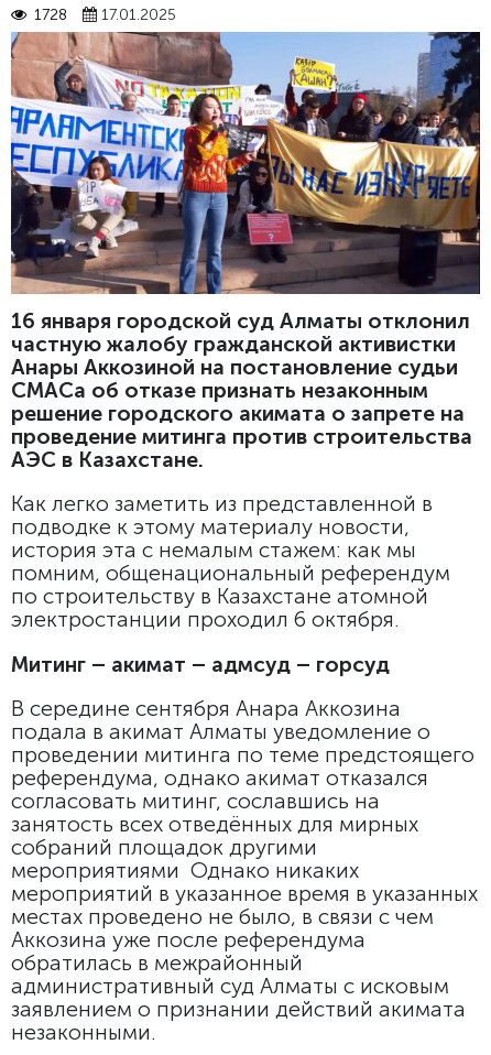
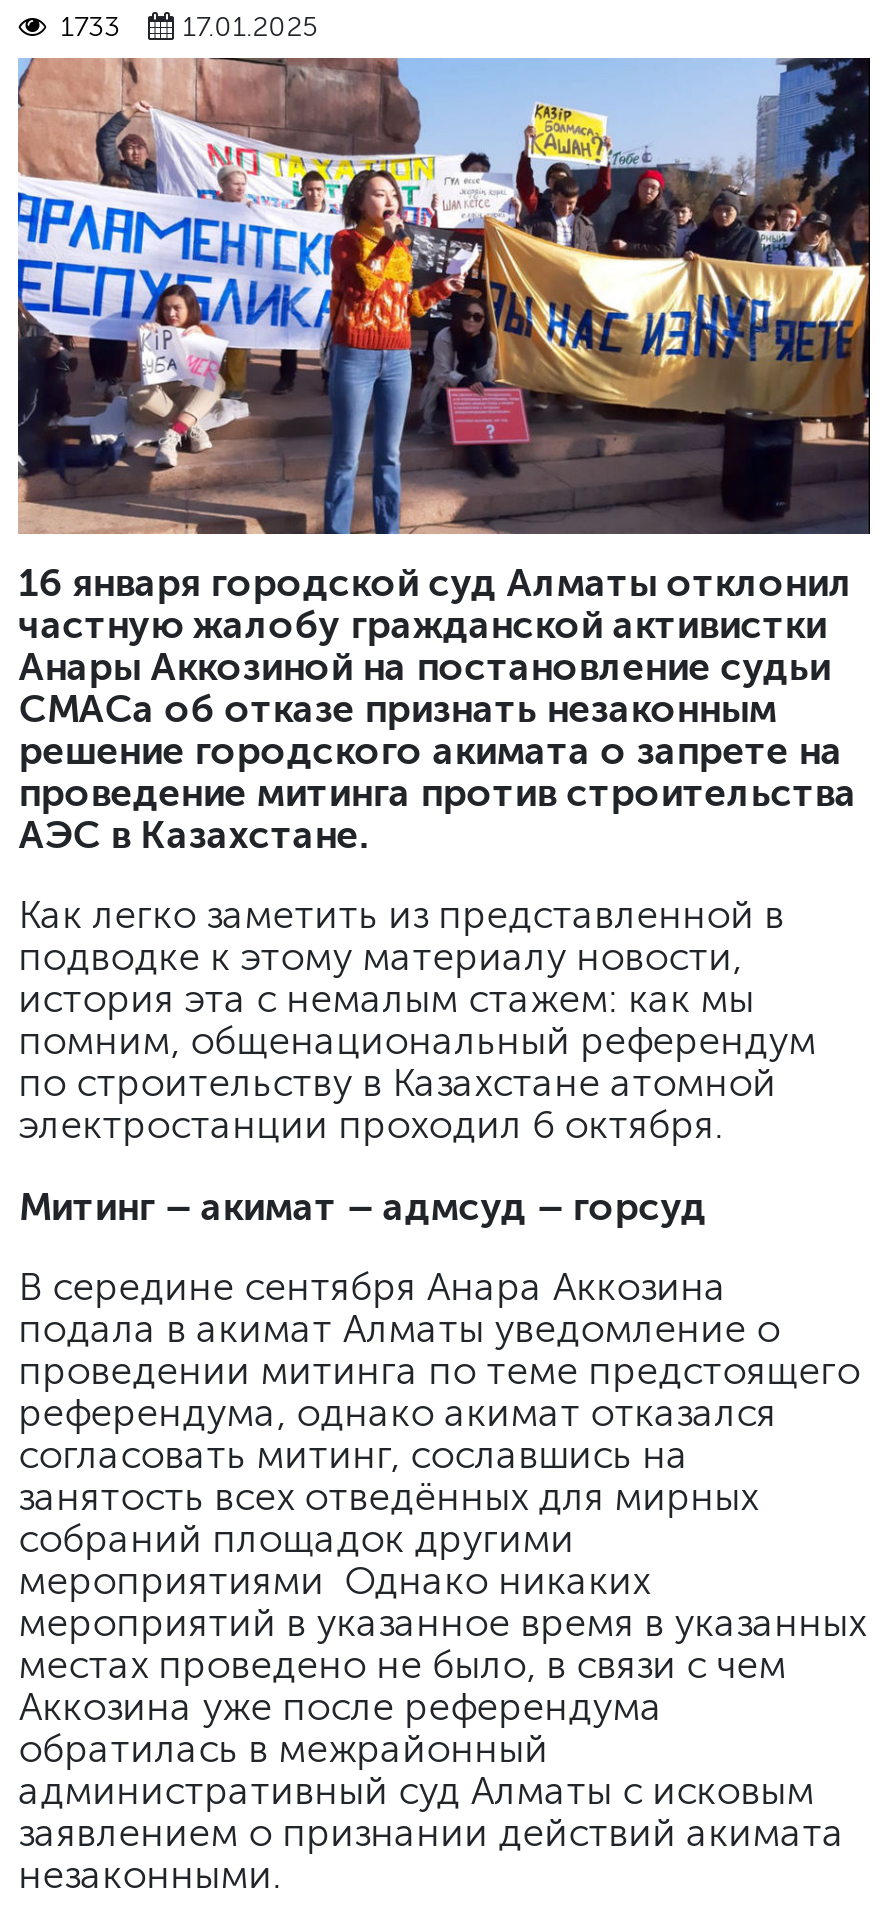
[34,5,176,24] 1728 17.01.2025 -> [60,9,318,43] 1733 17.01.2025

